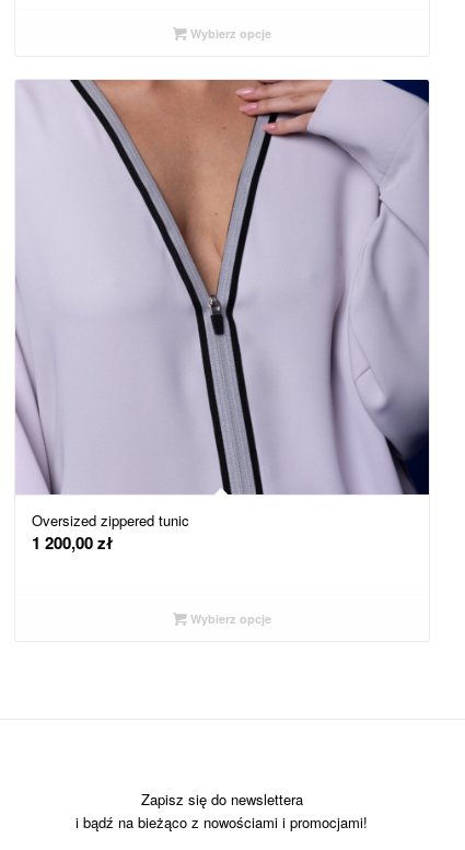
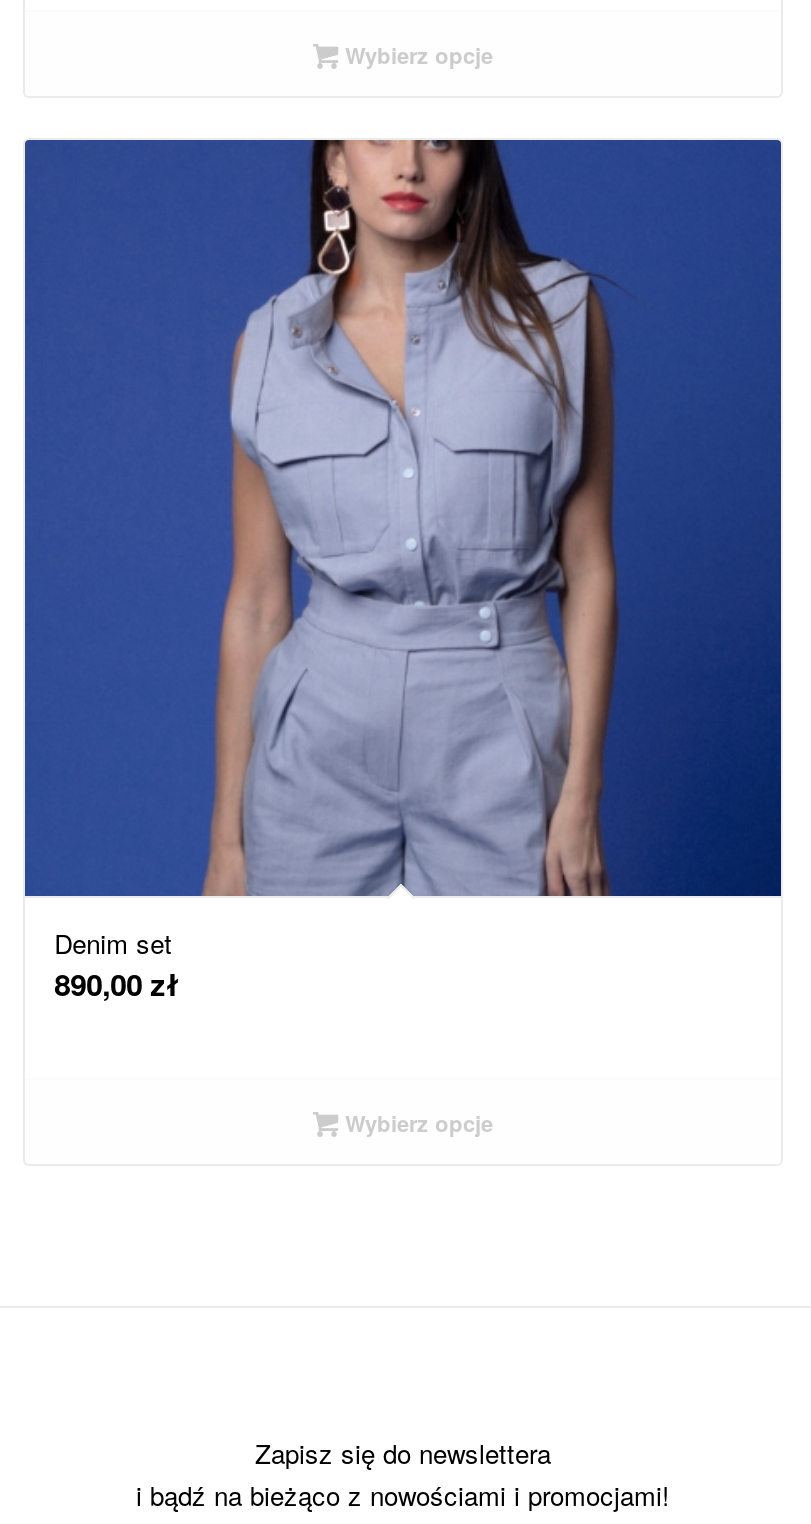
[14,79,430,554] [image] | Oversized zippered tunic | 1 200,00 zł -> [23,137,783,1006] [image] | Denim set | 890,00 zł

